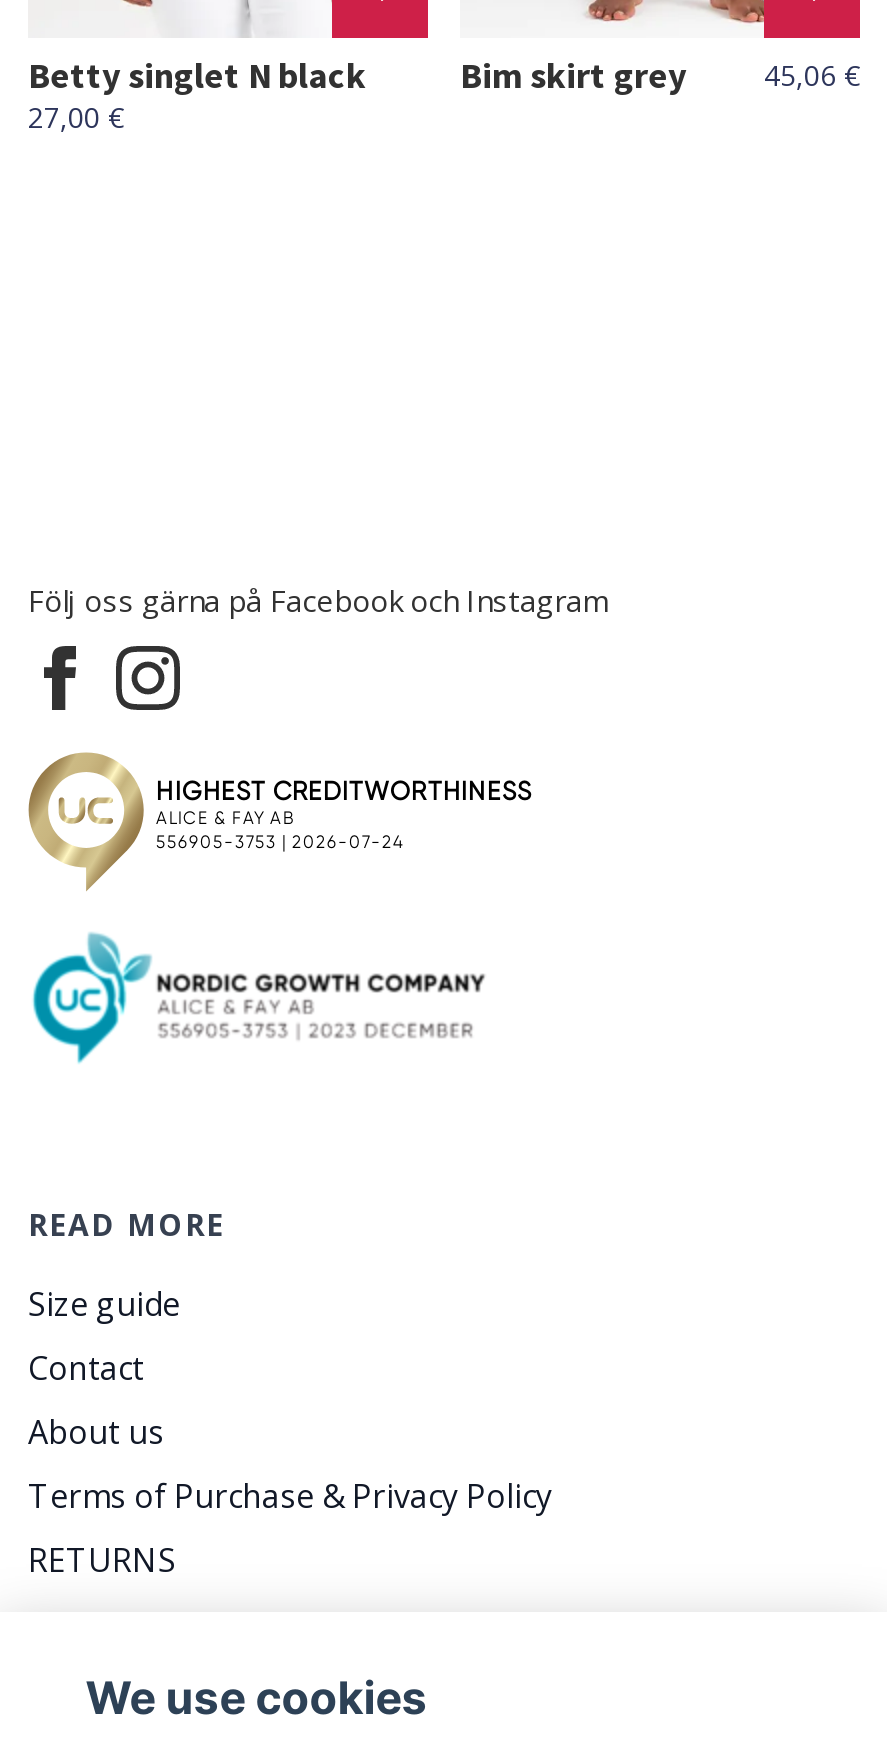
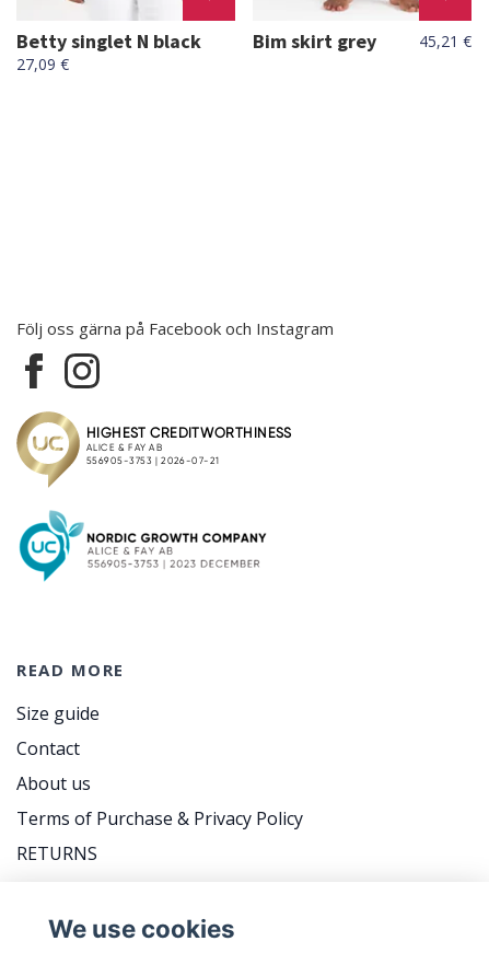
[764,56,860,94] 45,06 € -> [419,31,471,51] 45,21 €
[28,98,124,136] 27,00 € -> [16,54,69,74] 27,09 €

